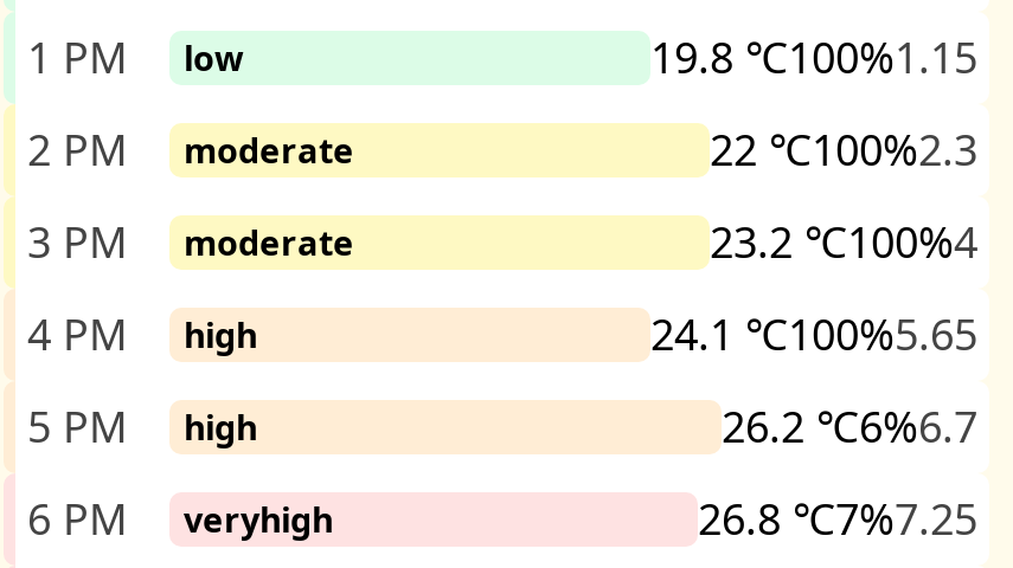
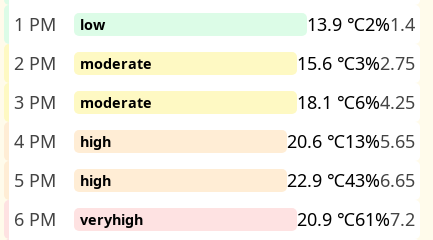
[650,29,977,85] 19.8 ℃100%1.15 -> [307,12,415,36] 13.9 ℃2%1.4
[710,121,977,178] 22 ℃100%2.3 -> [297,51,415,75] 15.6 ℃3%2.75
[710,213,977,270] 23.2 ℃100%4 -> [297,90,415,114] 18.1 ℃6%4.25
[650,306,977,362] 24.1 ℃100%5.65 -> [287,129,415,153] 20.6 ℃13%5.65
[722,398,977,455] 26.2 ℃6%6.7 -> [287,168,415,192] 22.9 ℃43%6.65
[698,490,977,547] 26.8 ℃7%7.25 -> [297,207,415,231] 20.9 ℃61%7.2

